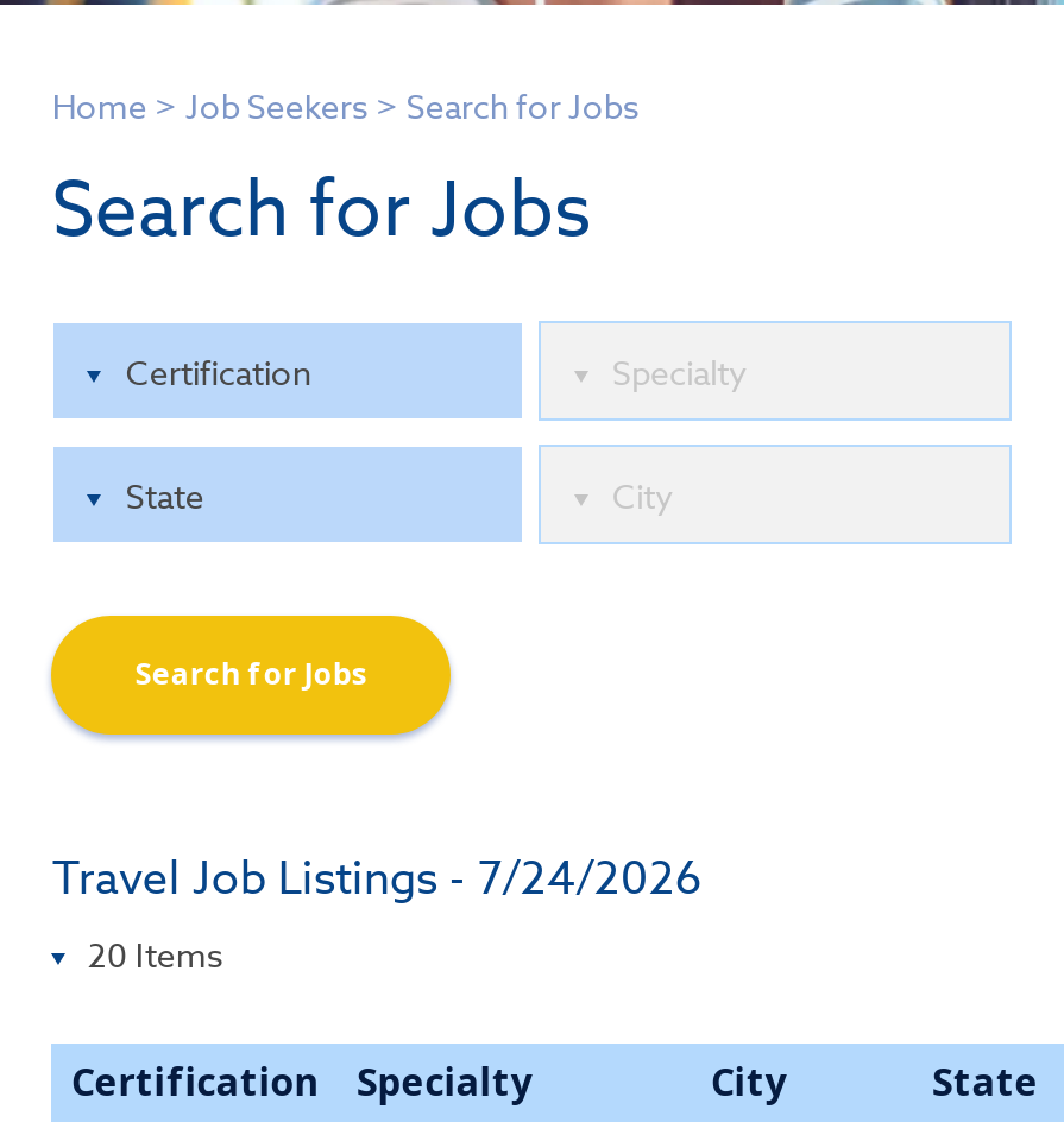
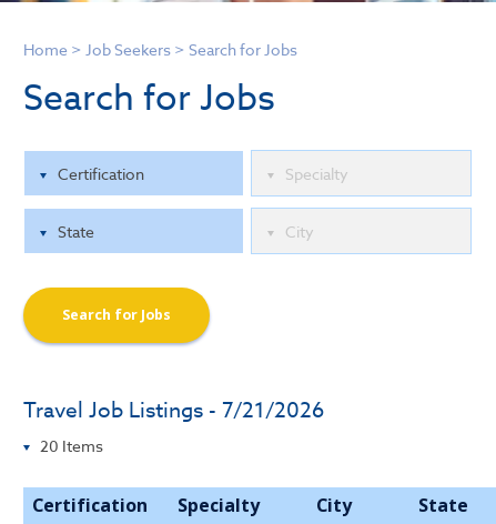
[52,846,701,908] Travel Job Listings - 7/24/2026 -> [24,395,324,424] Travel Job Listings - 7/21/2026

